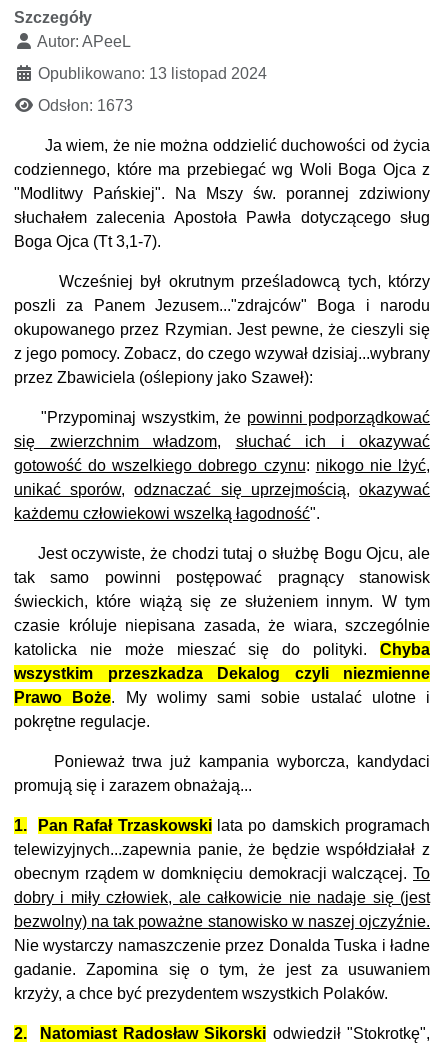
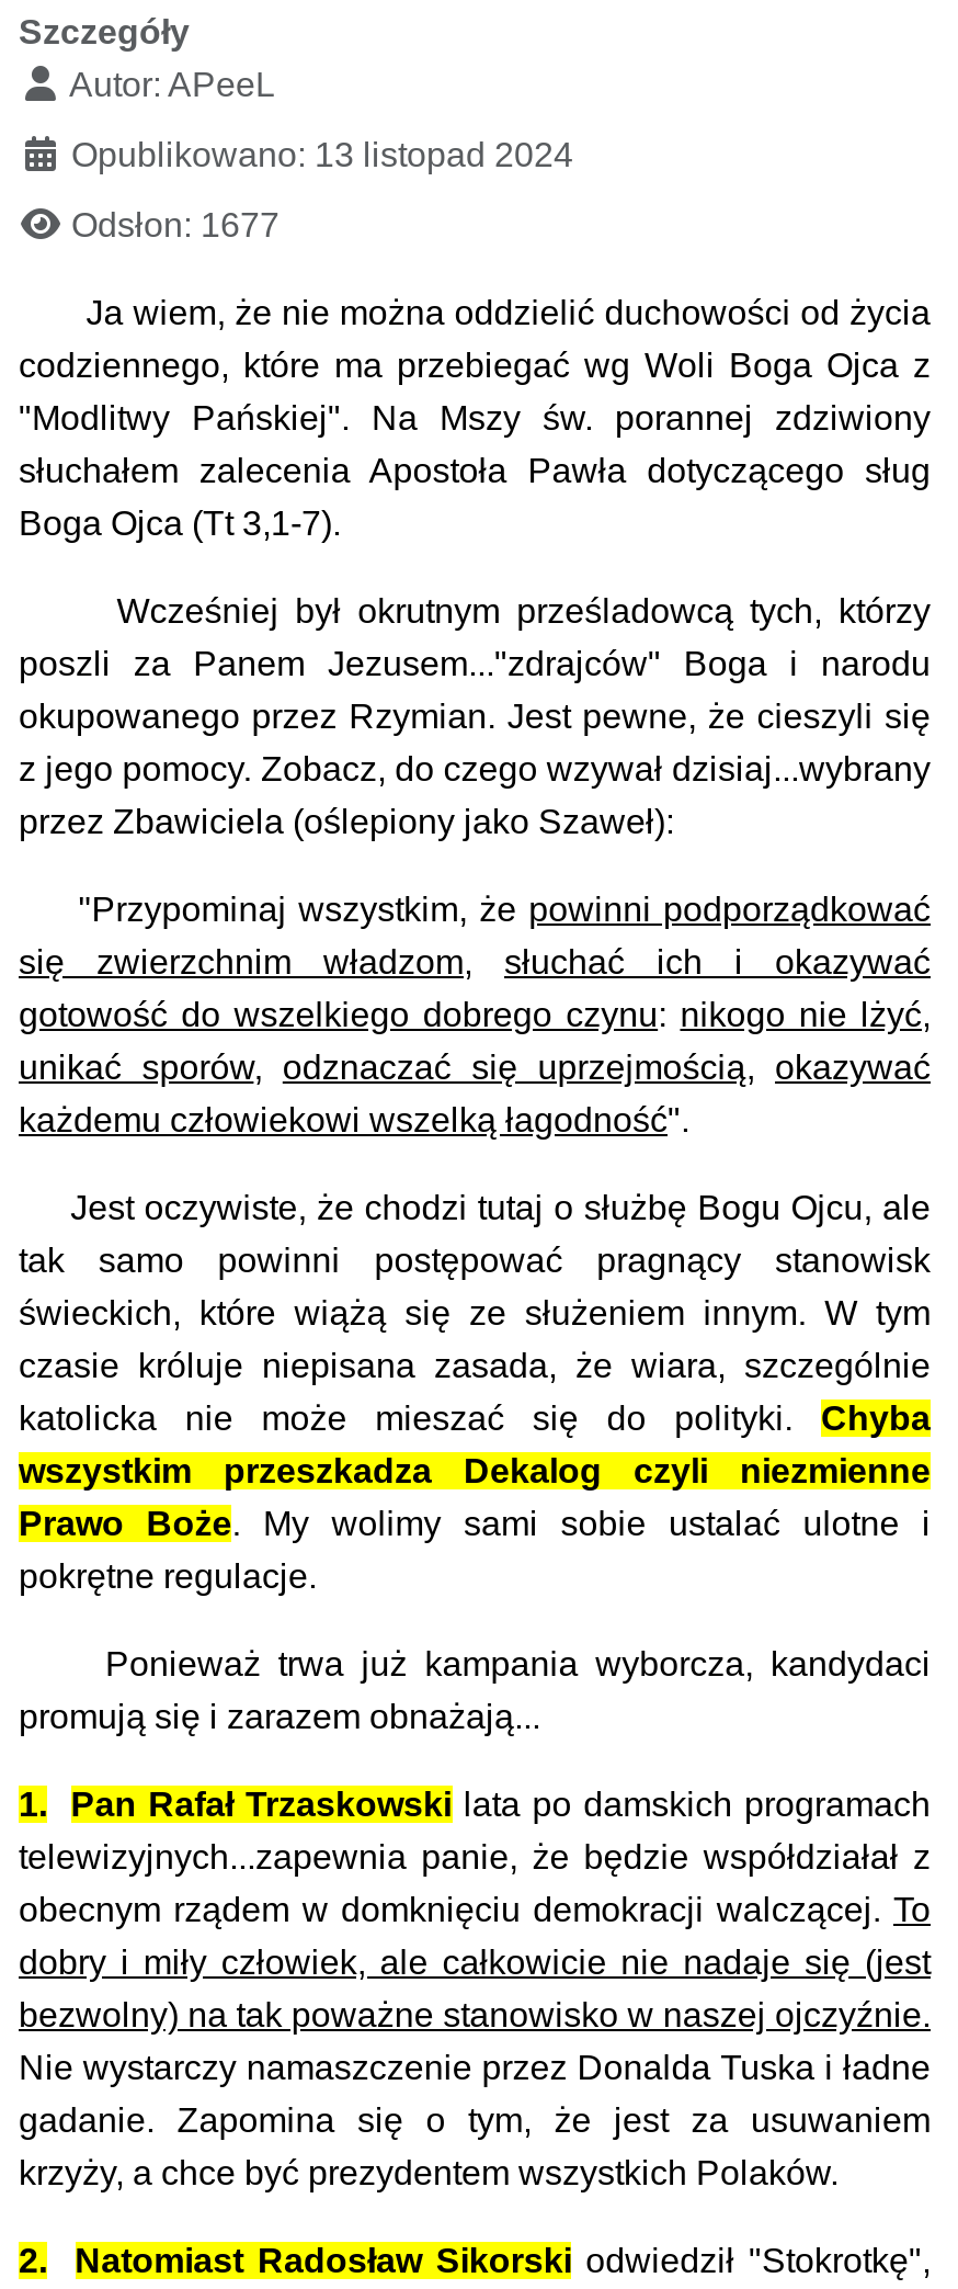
[38,97,133,114] Odsłon: 1673 -> [71,206,280,243] Odsłon: 1677

